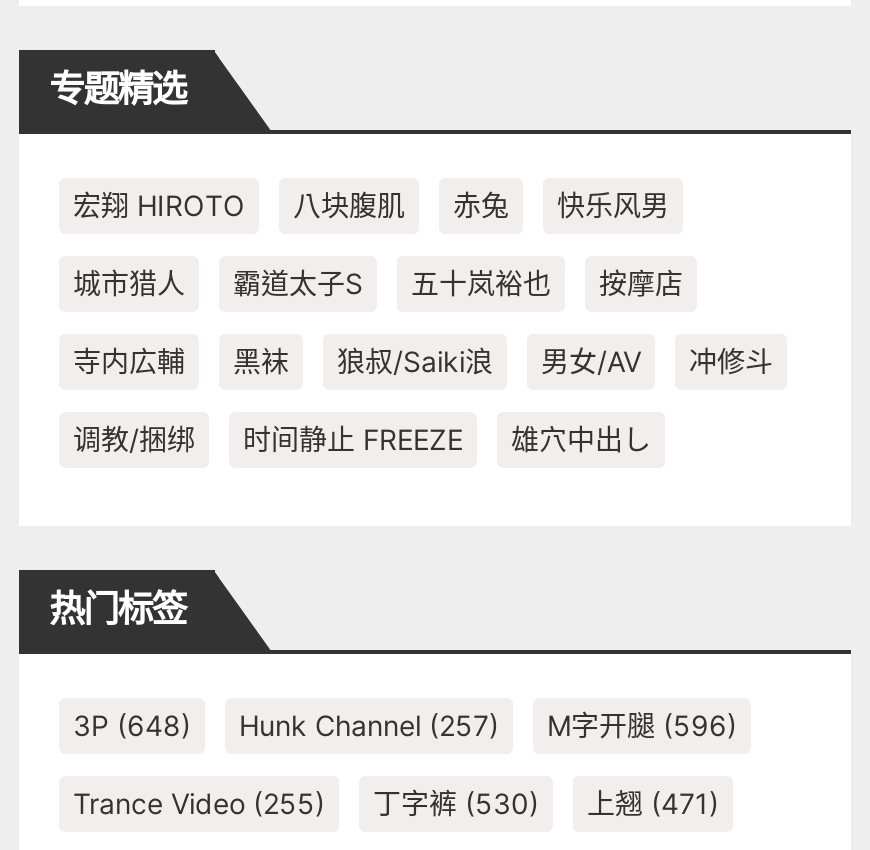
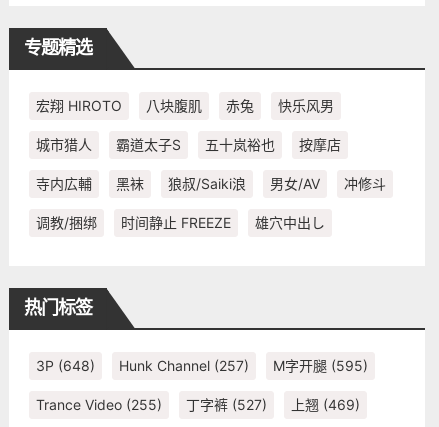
[73,709,737,743] 3P (648) Hunk Channel (257) M字开腿(596) -> [36,357,368,374] 3P (648) Hunk Channel (257) M字开腿(595)
[373,787,539,821] 丁字裤(530) -> [186,396,267,413] 丁字裤(527)
[587,787,719,821] 上翘(471) -> [291,396,360,413] 上翘(469)

